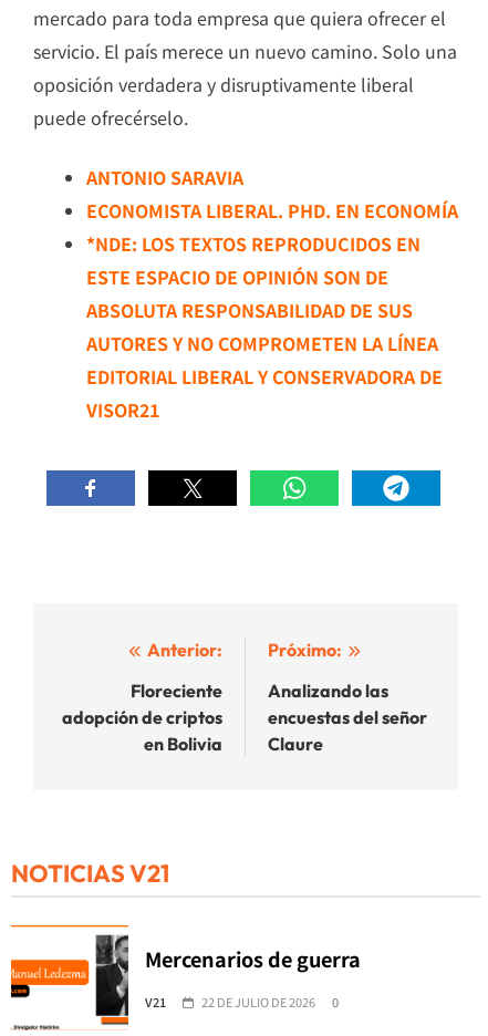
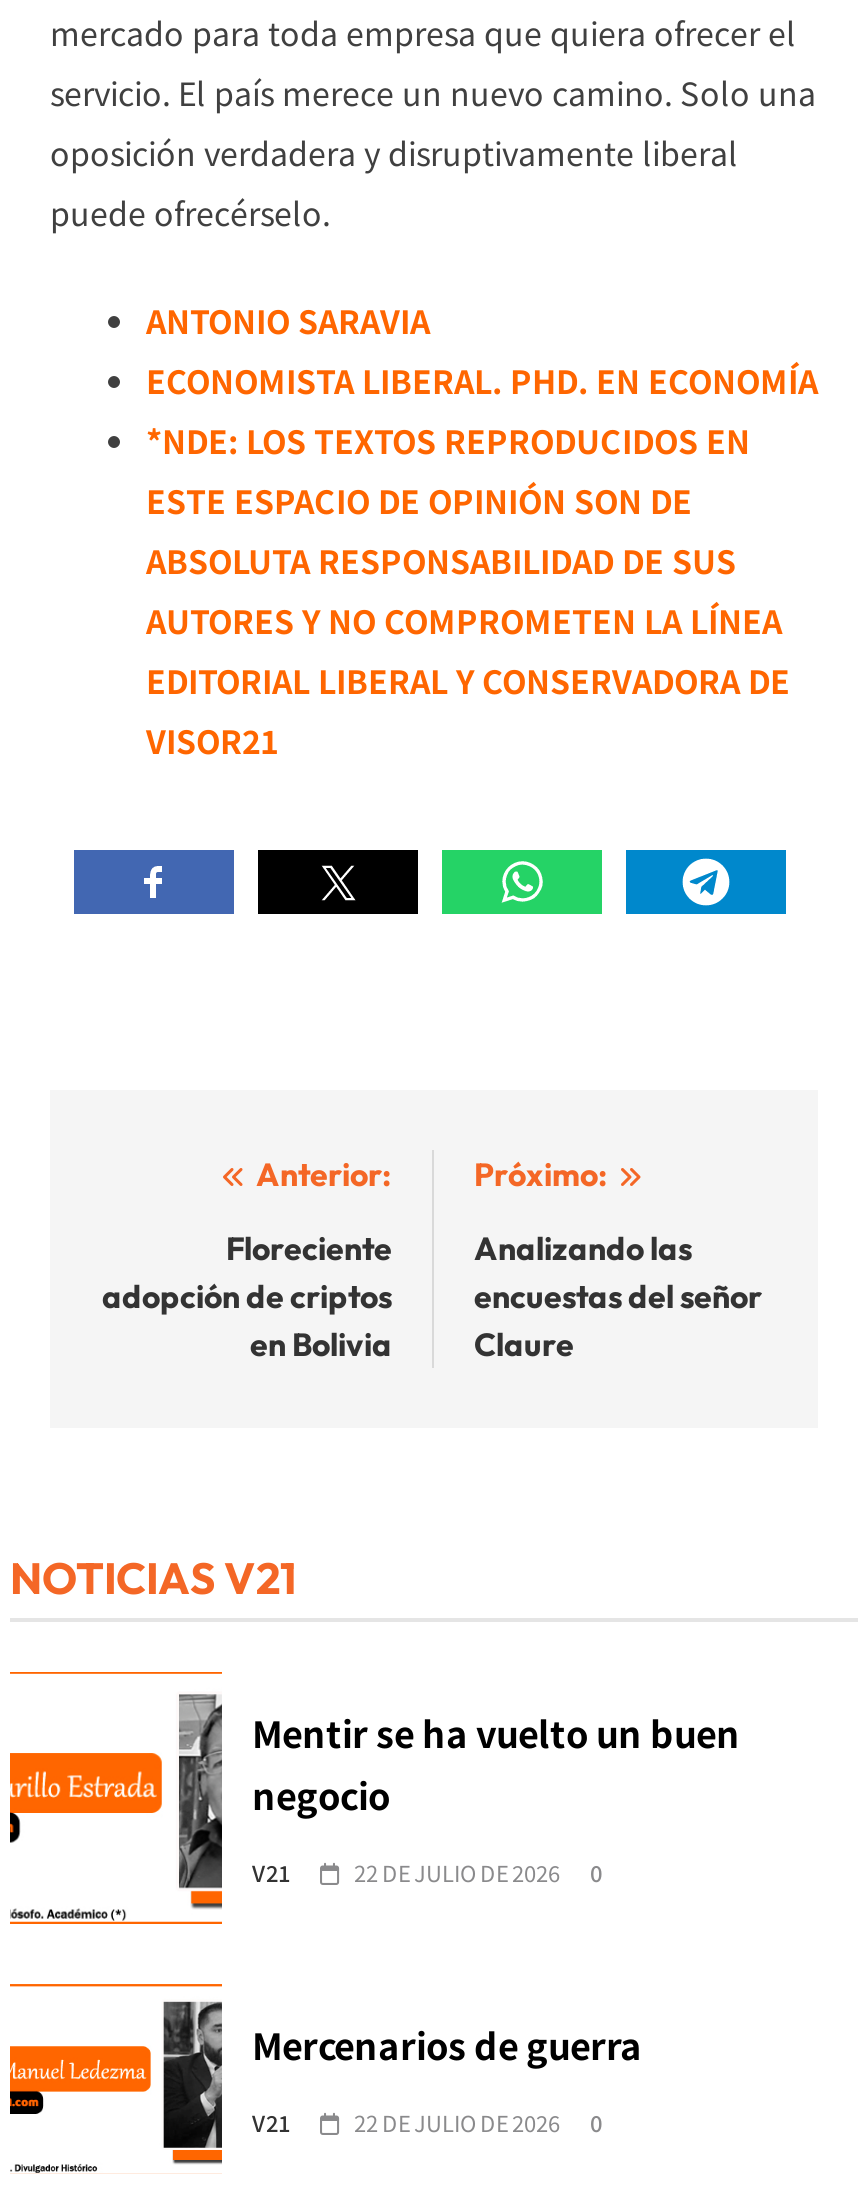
none -> [8,1694,740,1926] [image] | Mentir se ha vuelto un buen | negocio | V21 | 22 DE JULIO DE 2026 | 0

